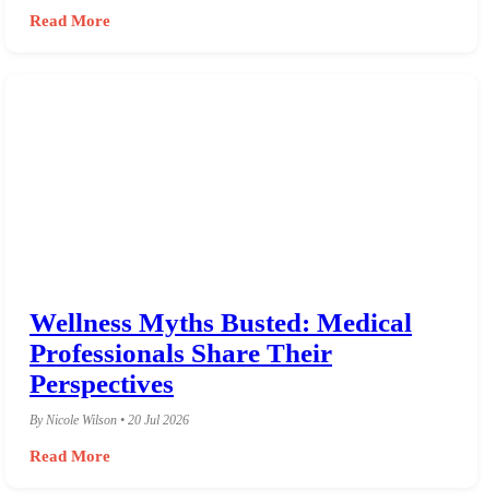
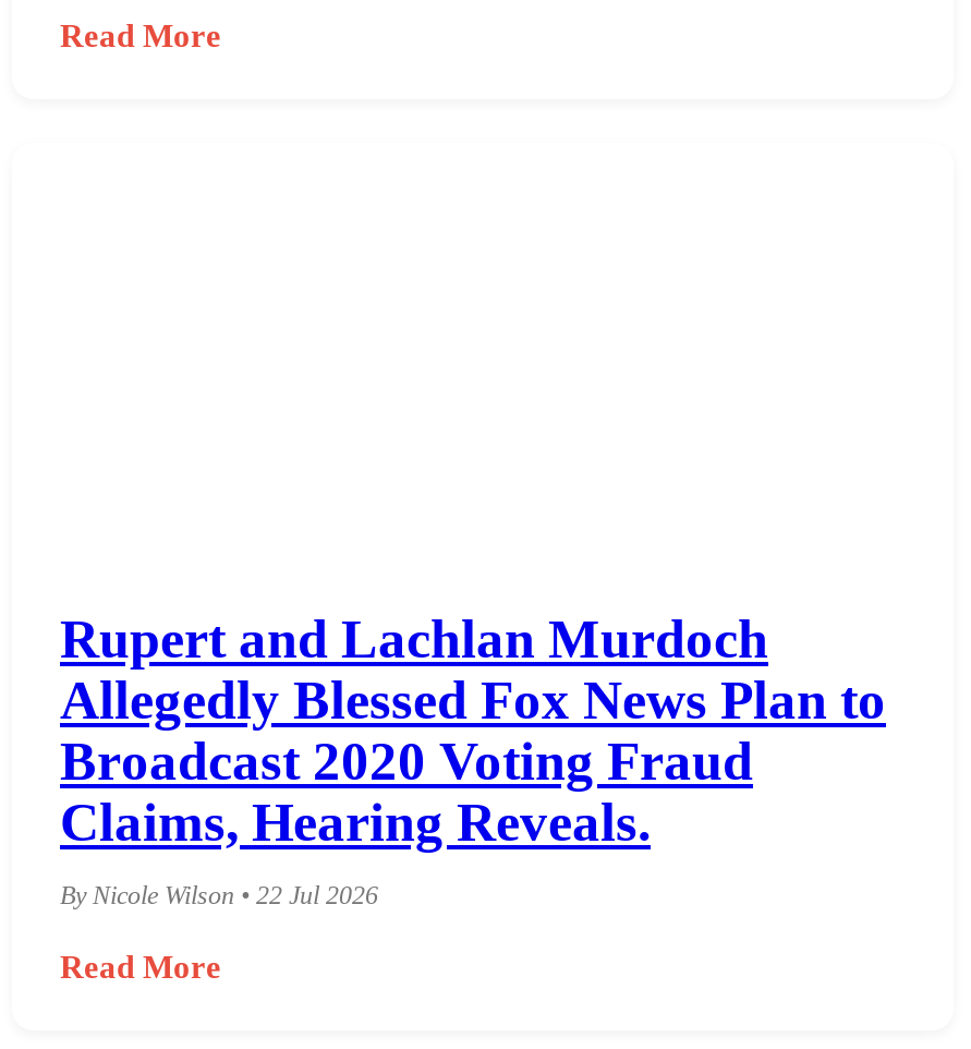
[29,308,412,399] Wellness Myths Busted: Medical | Professionals Share Their | Perspectives -> [60,610,886,853] Rupert and Lachlan Murdoch | Allegedly Blessed Fox News Plan to | Broadcast 2020 Voting Fraud | Claims, Hearing Reveals.
[29,413,189,428] By Nicole Wilson • 20 Jul 2026 -> [60,881,378,911] By Nicole Wilson • 22 Jul 2026

